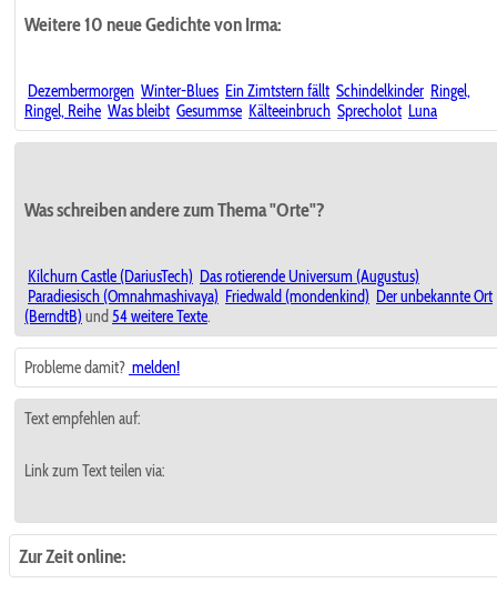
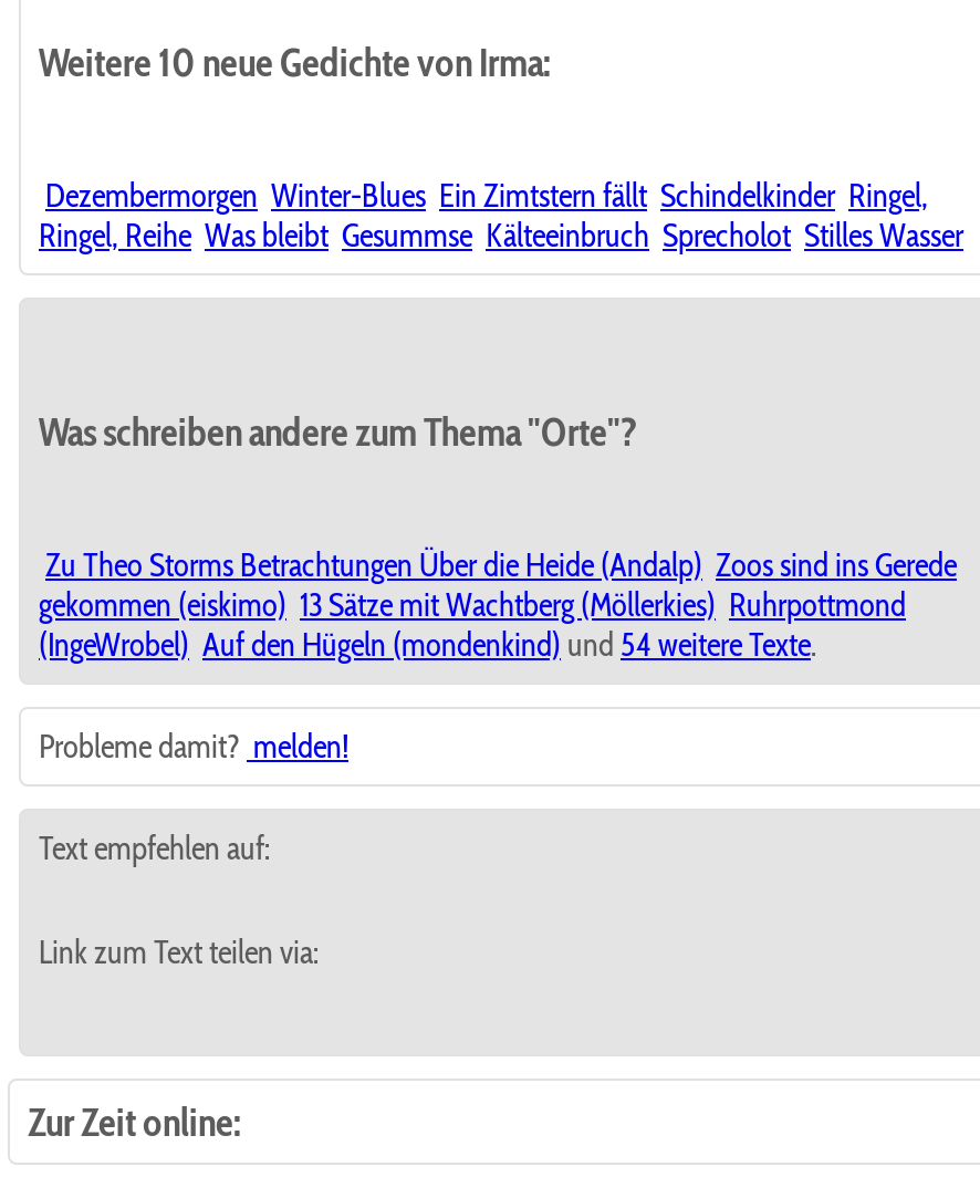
[24,101,437,121] Ringel, Reihe Was bleibt Gesummse Kälteeinbruch Sprecholot Luna -> [39,216,963,256] Ringel, Reihe Was bleibt Gesummse Kälteeinbruch Sprecholot Stilles Wasser
[24,267,493,327] Kilchurn Castle (DariusTech) Das rotierende Universum (Augustus) | Paradiesisch (Omnahmashivaya) Friedwald (mondenkind) Der unbekannte Ort | (BerndtB)und 54 weitere Texte. -> [39,546,957,665] Zu Theo Storms Betrachtungen Über die Heide (Andalp) Zoos sind ins Gerede | gekommen (eiskimo) 13 Sätze mit Wachtberg (Möllerkies) Ruhrpottmond | (IngeWrobel) Auf den Hügeln (mondenkind)und 54 weitere Texte.

